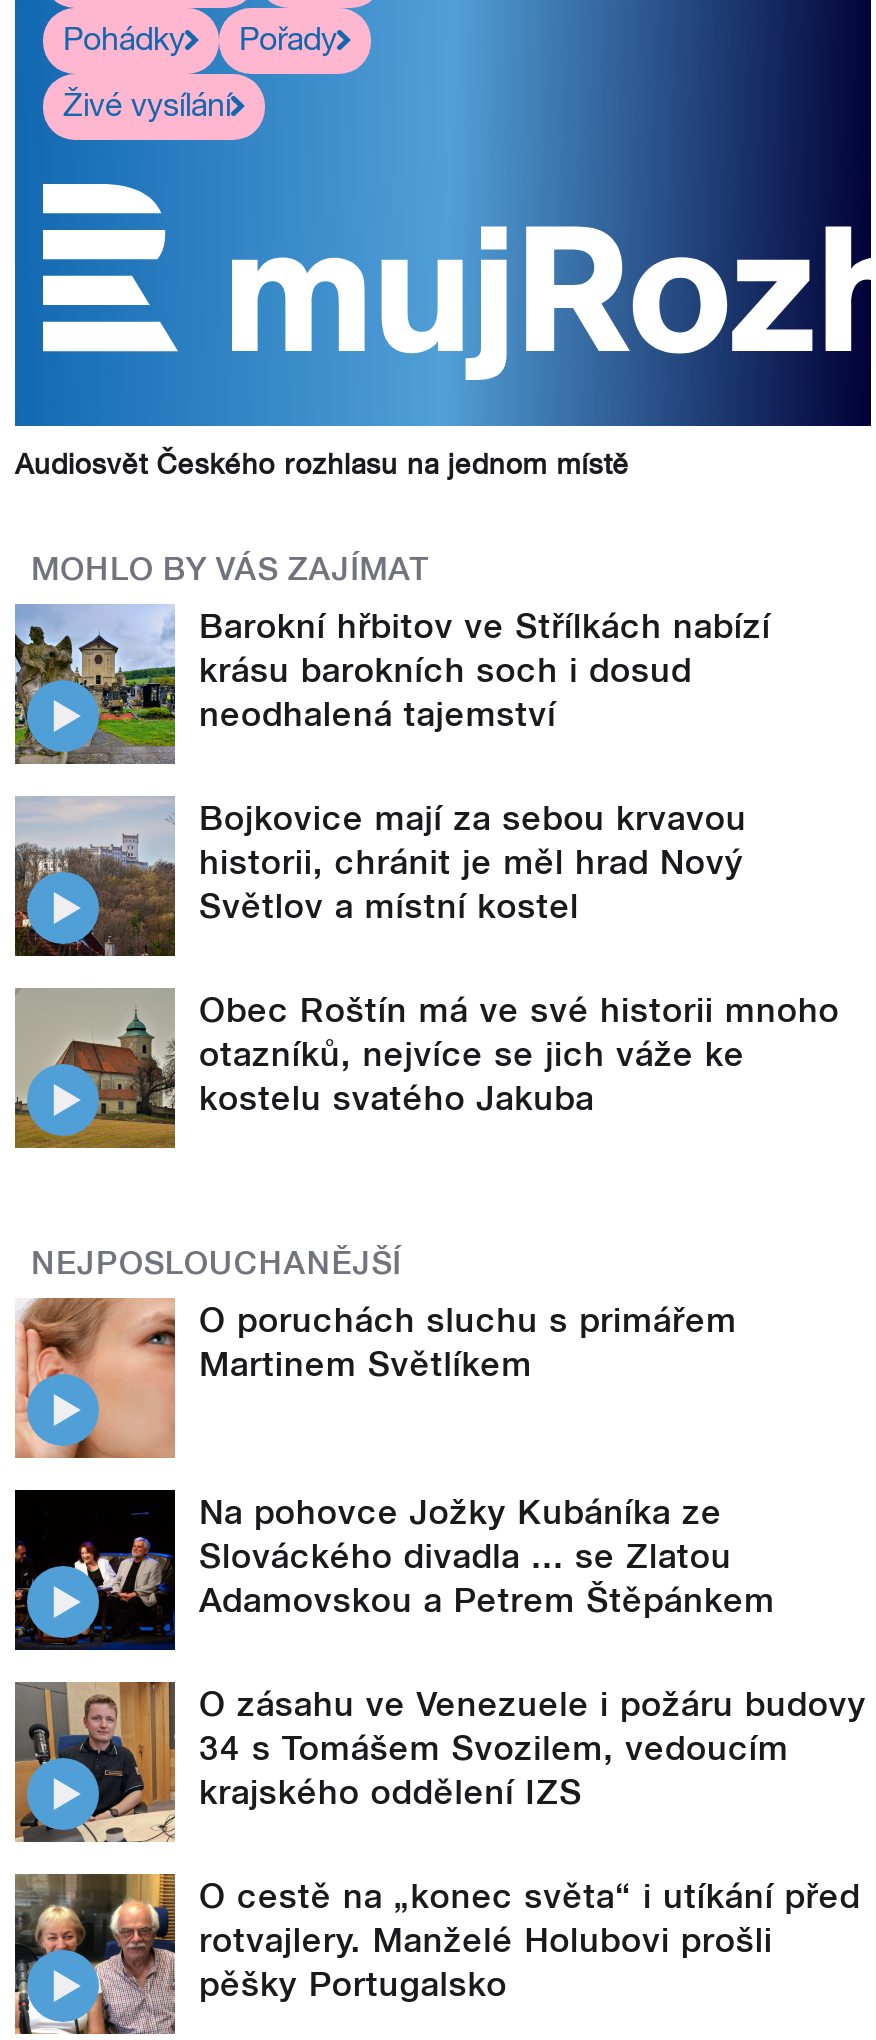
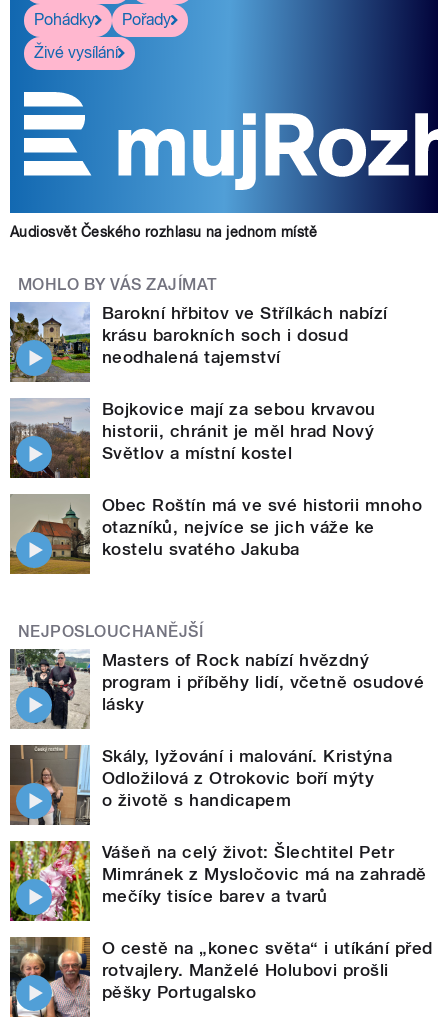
[15,1296,737,1458] [image] | O poruchách sluchu s primářem | Martinem Světlíkem -> [9,648,424,730] [image] | Masters of Rock nabízí hvězdný | program i příběhy lidí, včetně osudové | lásky
[13,1488,775,1652] [image] | Na pohovce Jožky Kubáníka ze | Slováckého divadla ... se Zlatou | Adamovskou a Petrem Štěpánkem -> [9,744,392,826] [image] | Skály, lyžování i malování. Kristýna | Odložilová z Otrokovic boří mýty | o životě s handicapem
[15,1682,867,1842] [image] | O zásahu ve Venezuele i požáru budovy | 34 s Tomášem Svozilem, vedoucím | krajského oddělení IZS -> [9,840,427,921] [image] | Vášeň na celý život: Šlechtitel Petr | Mimránek z Mysločovic má na zahradě | mečíky tisíce barev a tvarů

